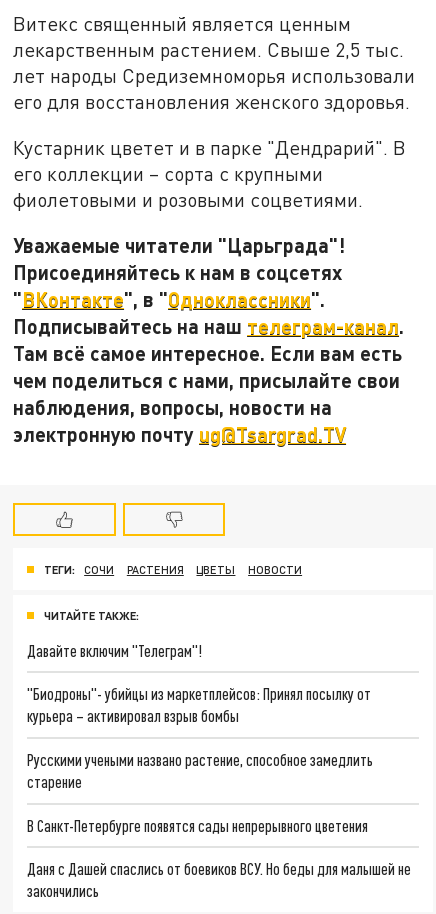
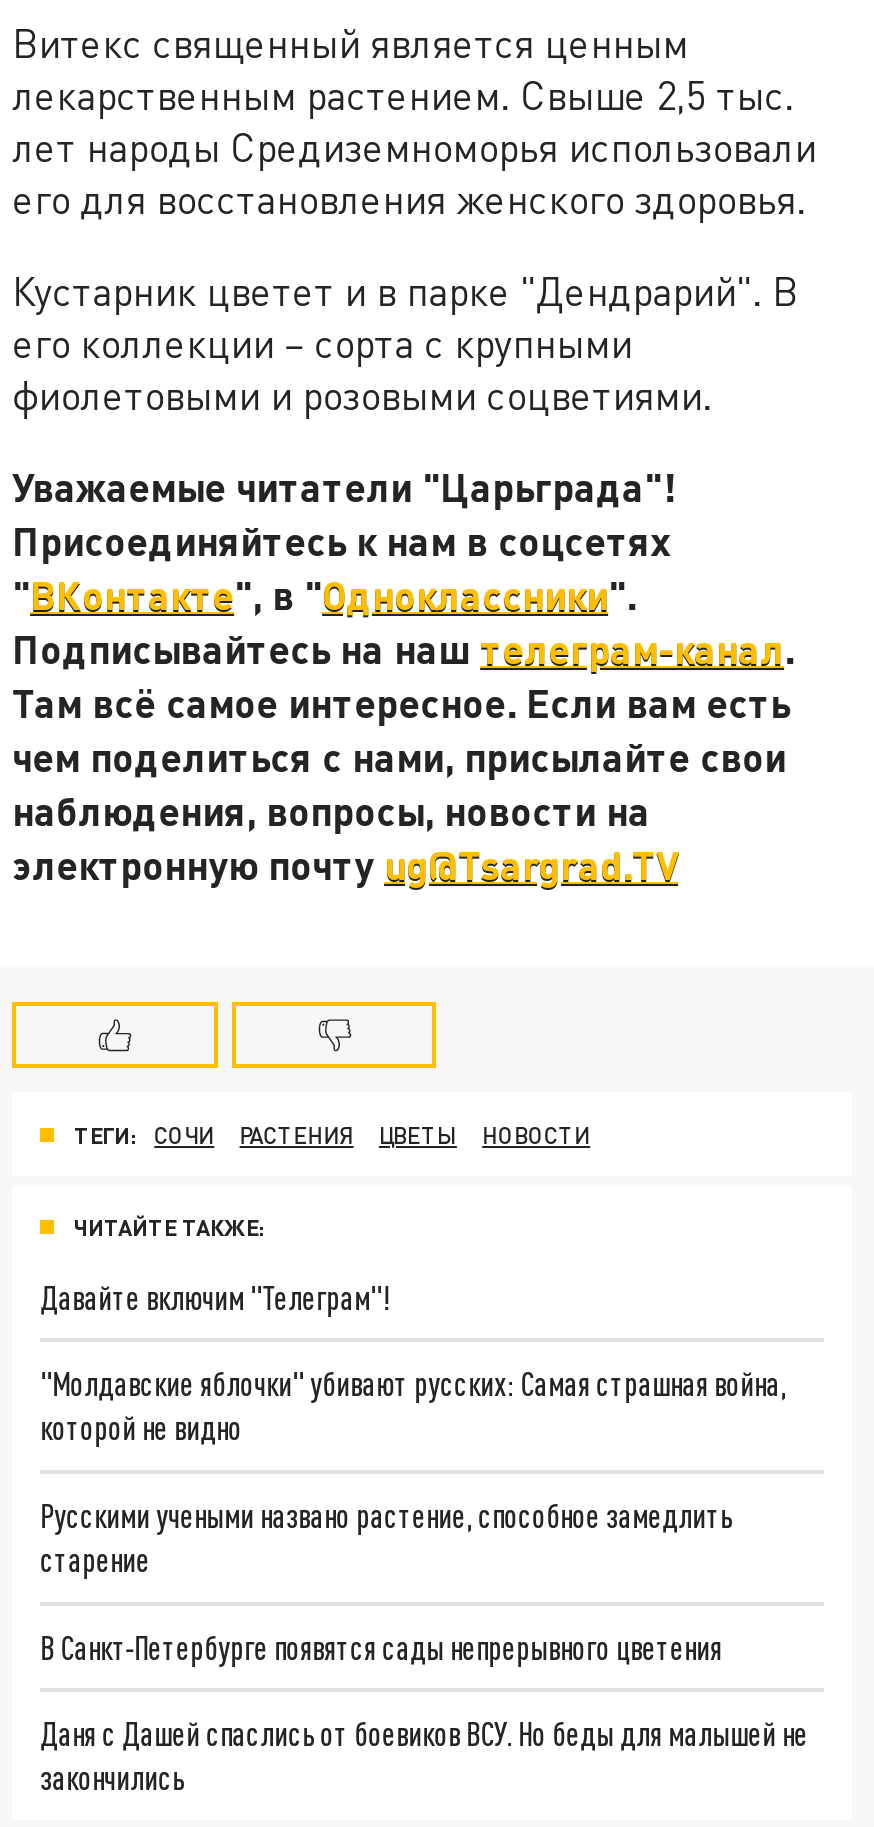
[27,684,371,725] "Биодроны"- убийцы из маркетплейсов: Принял посылку от | курьера – активировал взрыв бомбы -> [40,1364,786,1446] "Молдавские яблочки" убивают русских: Самая страшная война, | которой не видно

